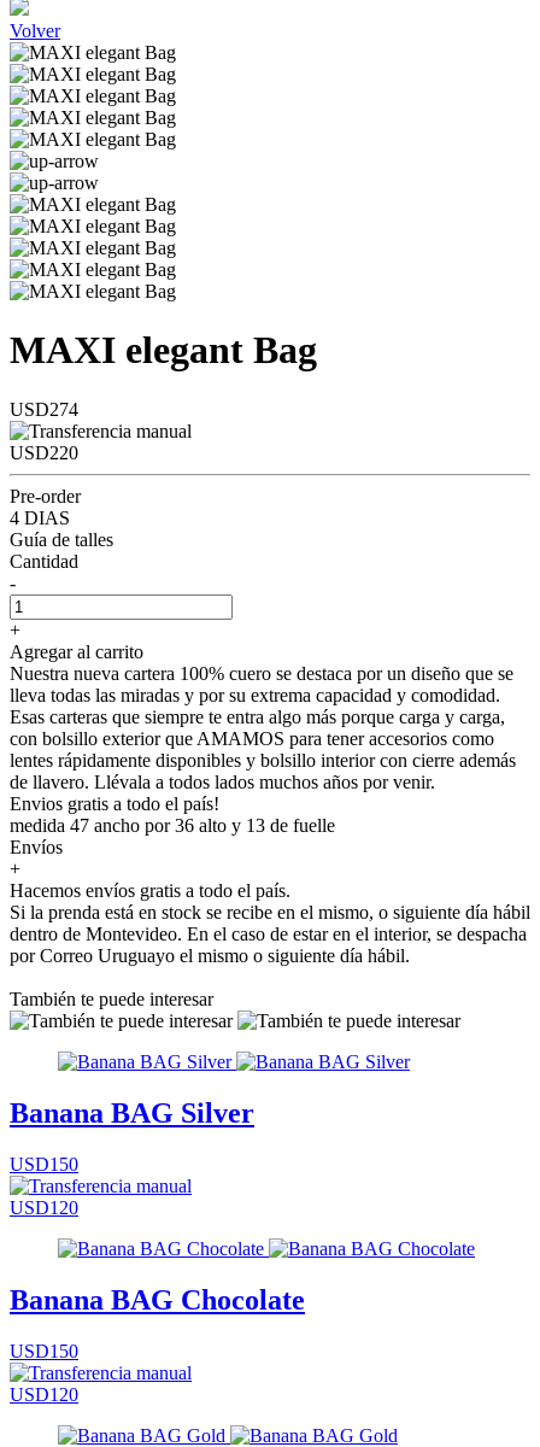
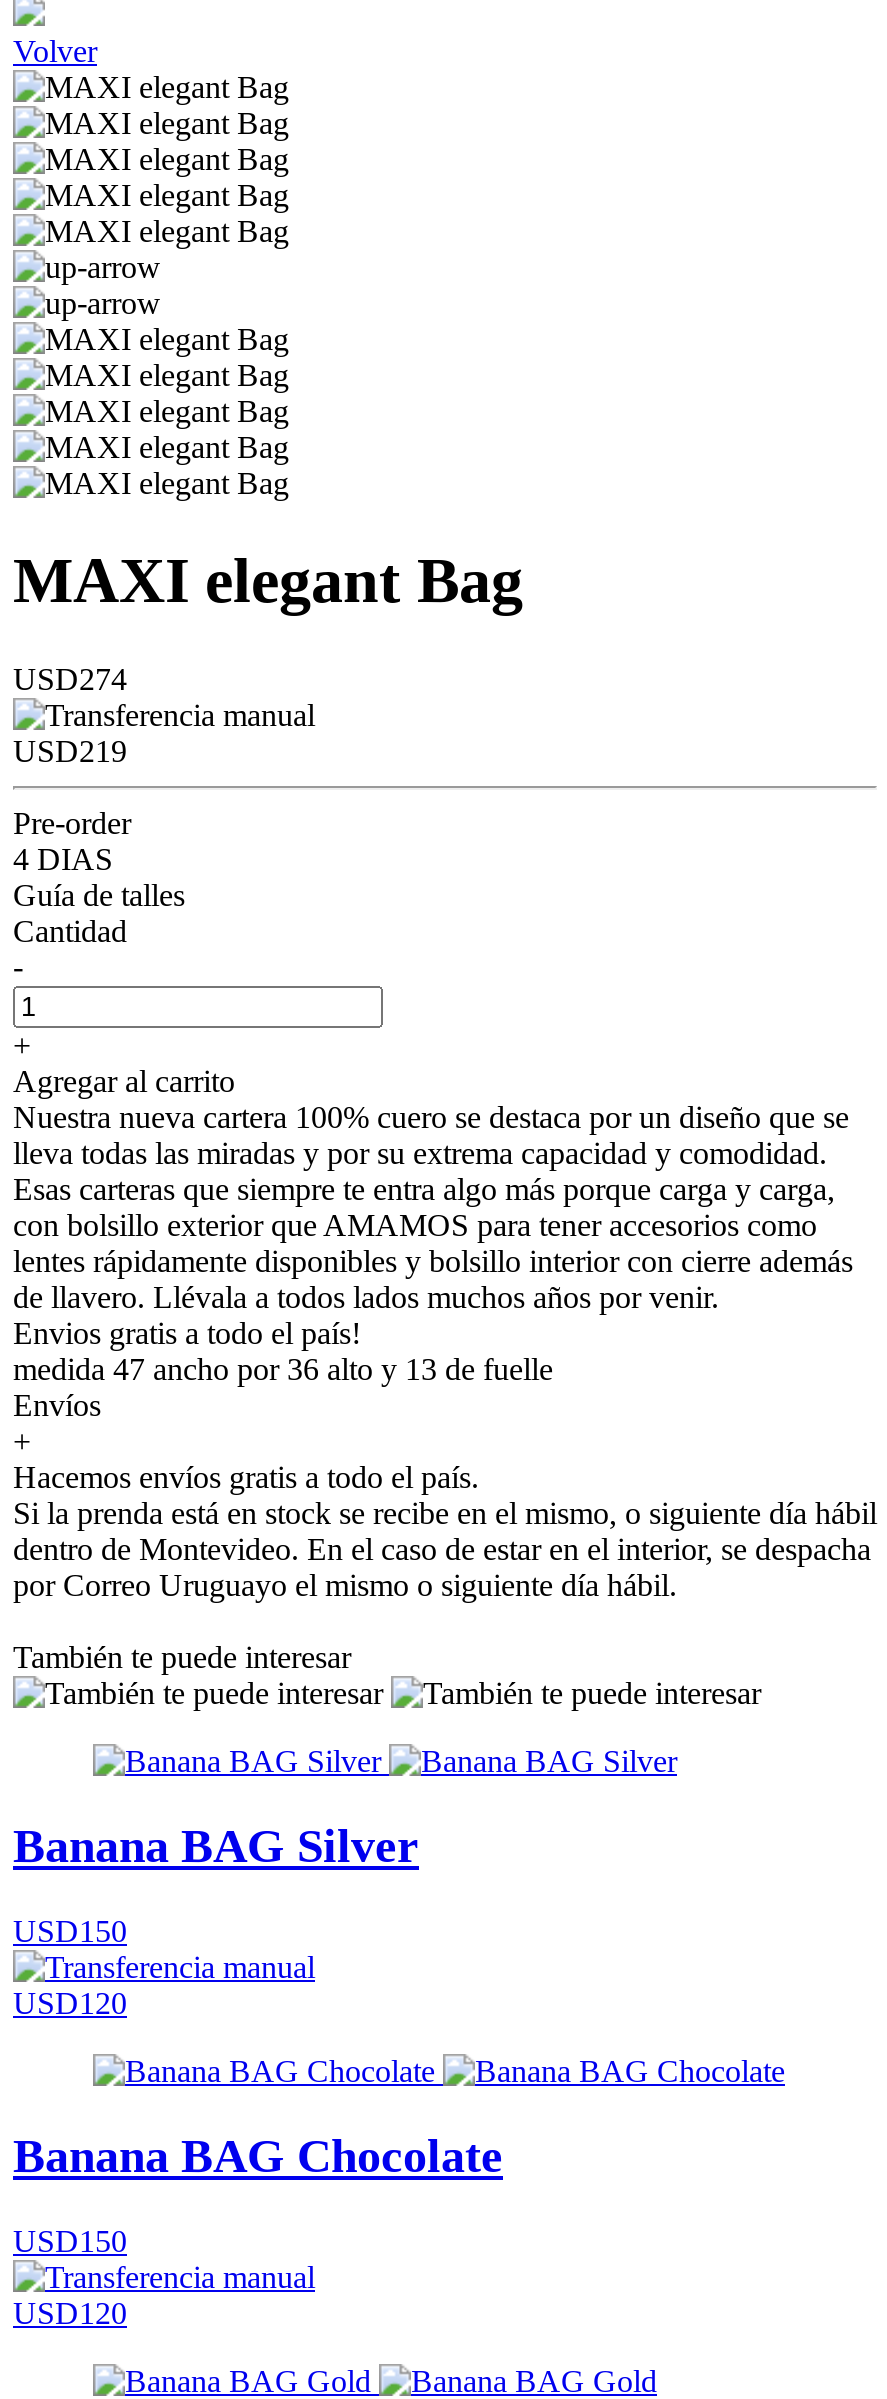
[10,442,78,463] USD220 -> [13,734,127,768] USD219

